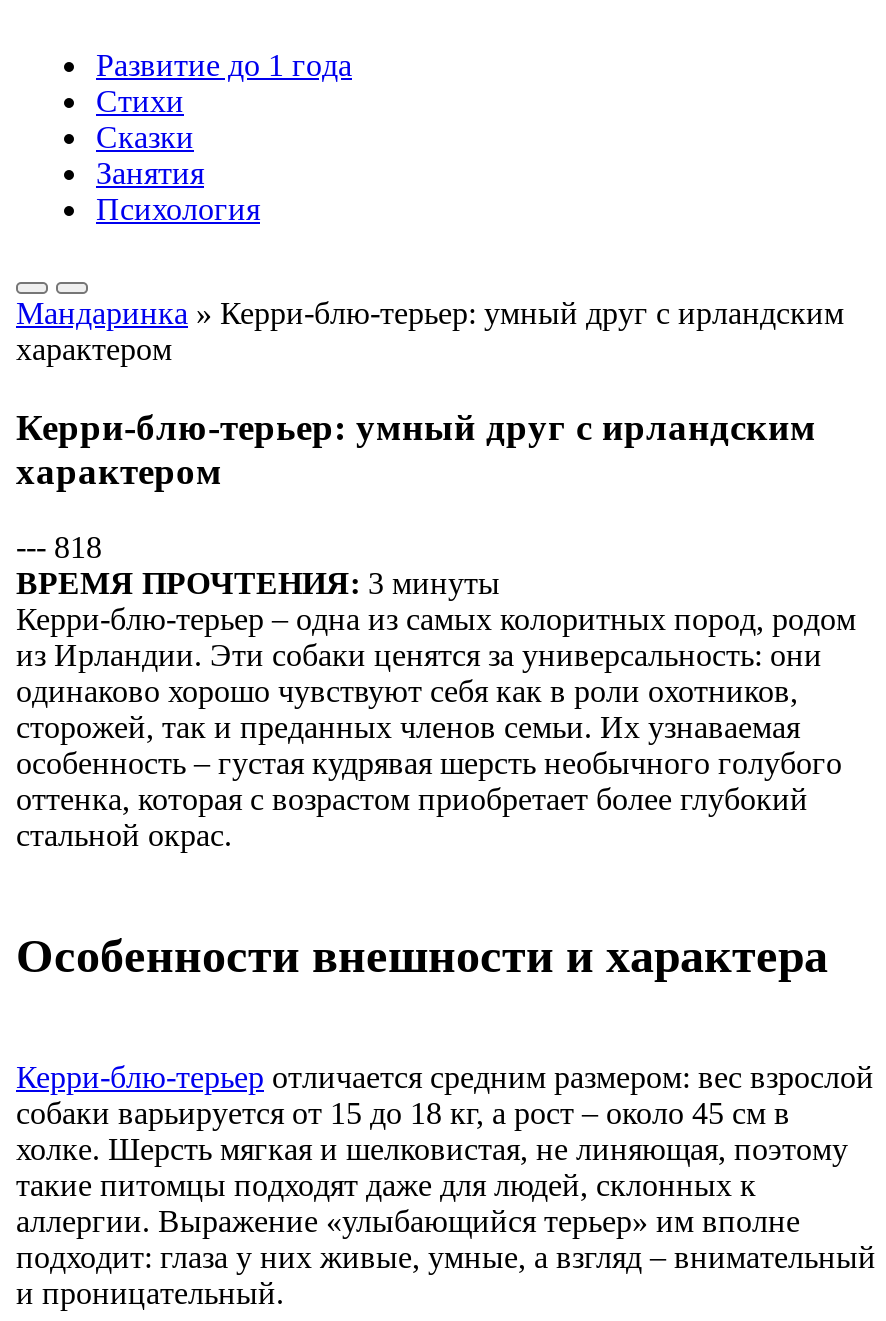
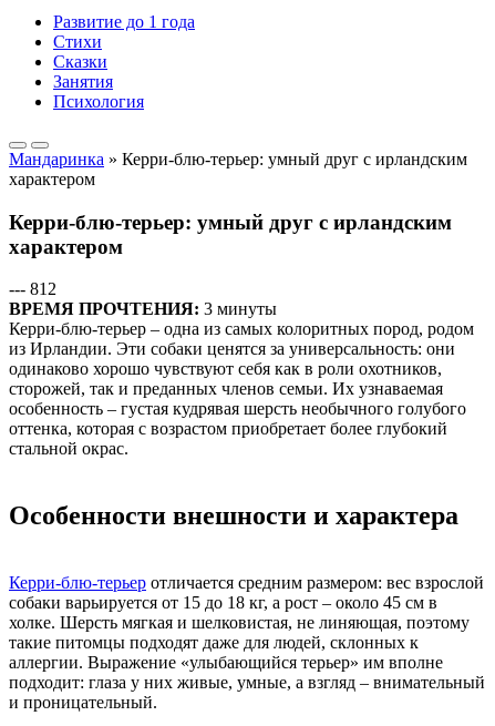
[16,531,102,565] --- 818 -> [9,280,56,299] --- 812

